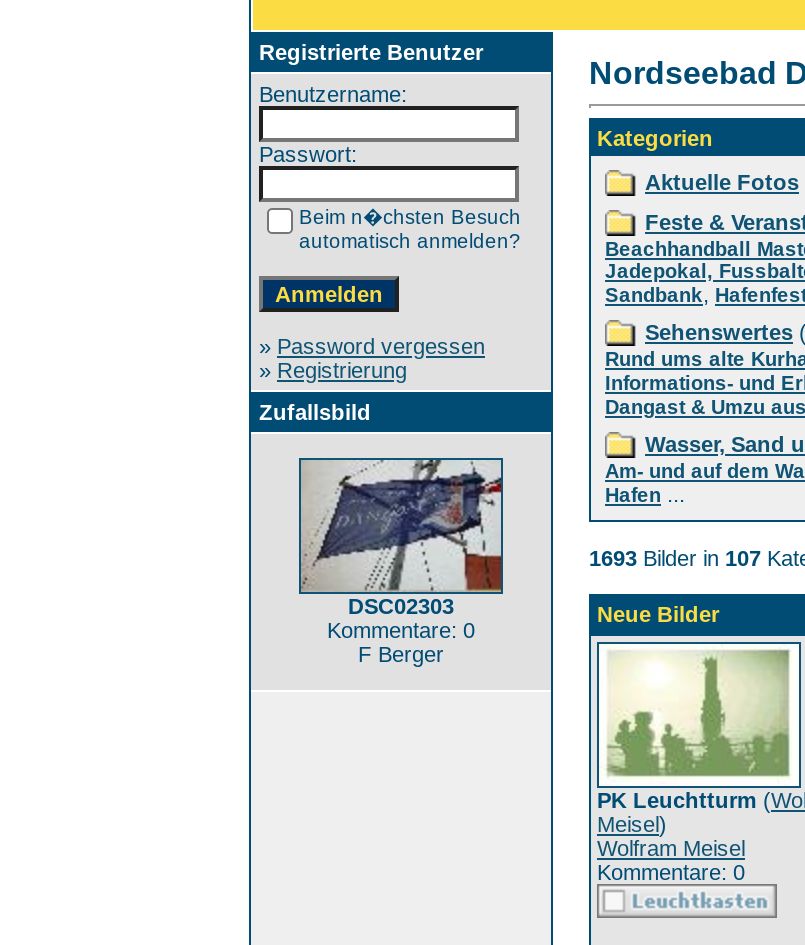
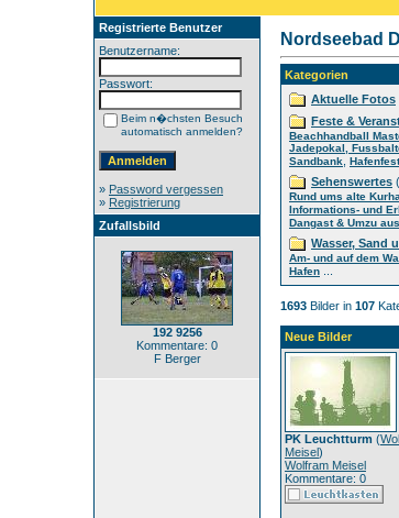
[299,458,503,618] [image] | DSC02303 -> [121,251,233,339] [image] | 192 9256

